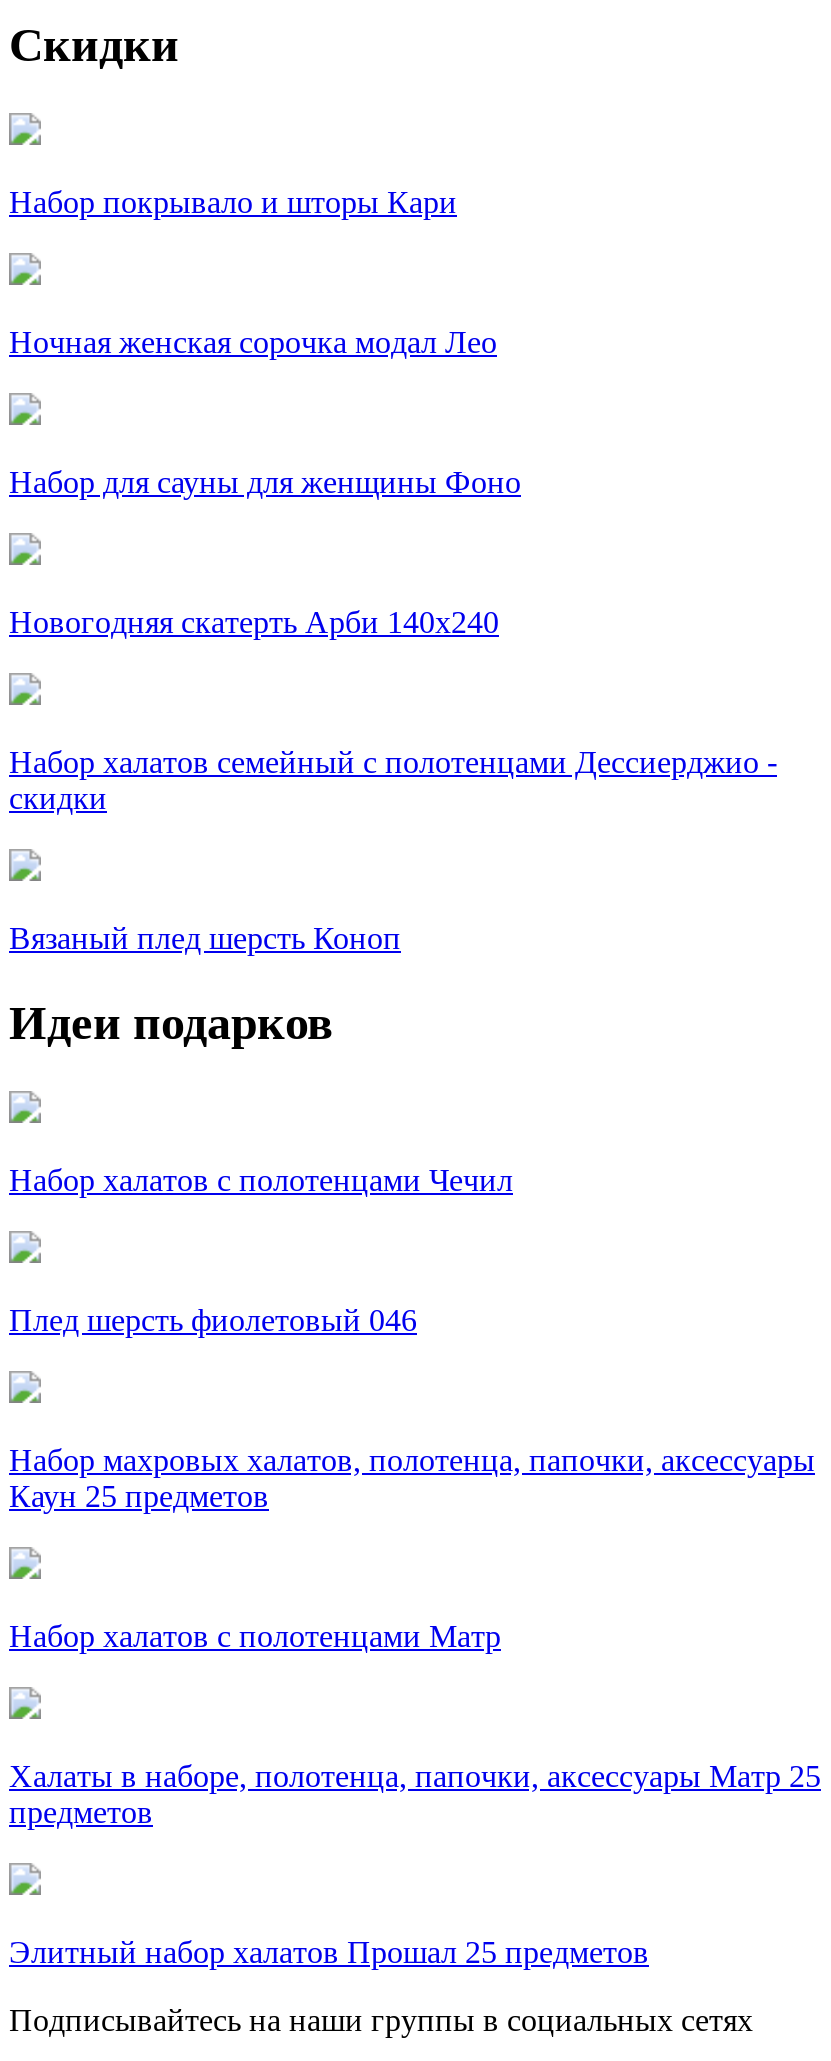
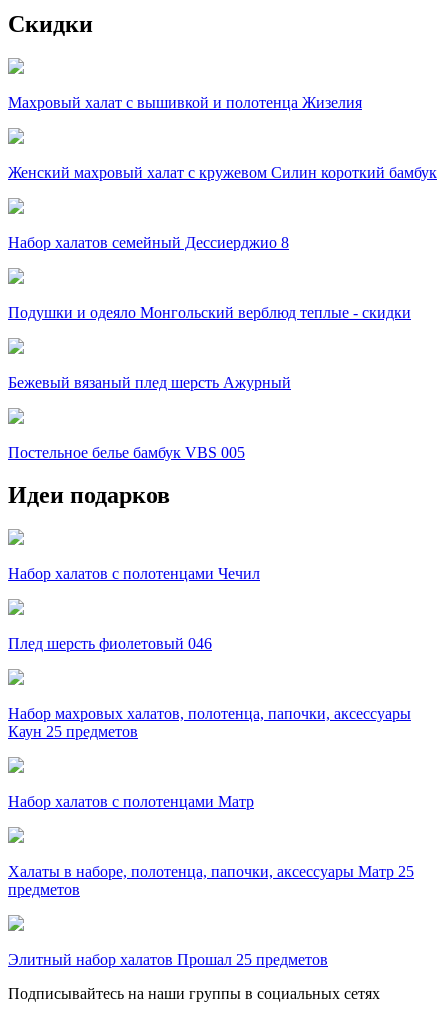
[9,185,457,219] Набор покрывало и шторы Кари -> [8,94,362,111] Махровый халат с вышивкой и полотенца Жизелия
[9,325,497,359] Ночная женская сорочка модал Лео -> [8,164,437,181] Женский махровый халат с кружевом Силин короткий бамбук
[9,465,521,499] Набор для сауны для женщины Фоно -> [8,234,289,251] Набор халатов семейный Дессиерджио 8
[9,605,499,639] Новогодняя скатерть Арби 140х240 -> [8,304,411,321] Подушки и одеяло Монгольский верблюд теплые - скидки
[9,745,777,815] Набор халатов семейный с полотенцами Дессиерджио - | скидки -> [8,374,291,391] Бежевый вязаный плед шерсть Ажурный
[9,921,401,955] Вязаный плед шерсть Коноп -> [8,444,245,461] Постельное белье бамбук VBS 005

